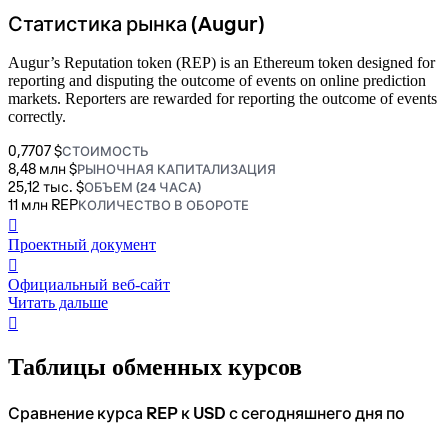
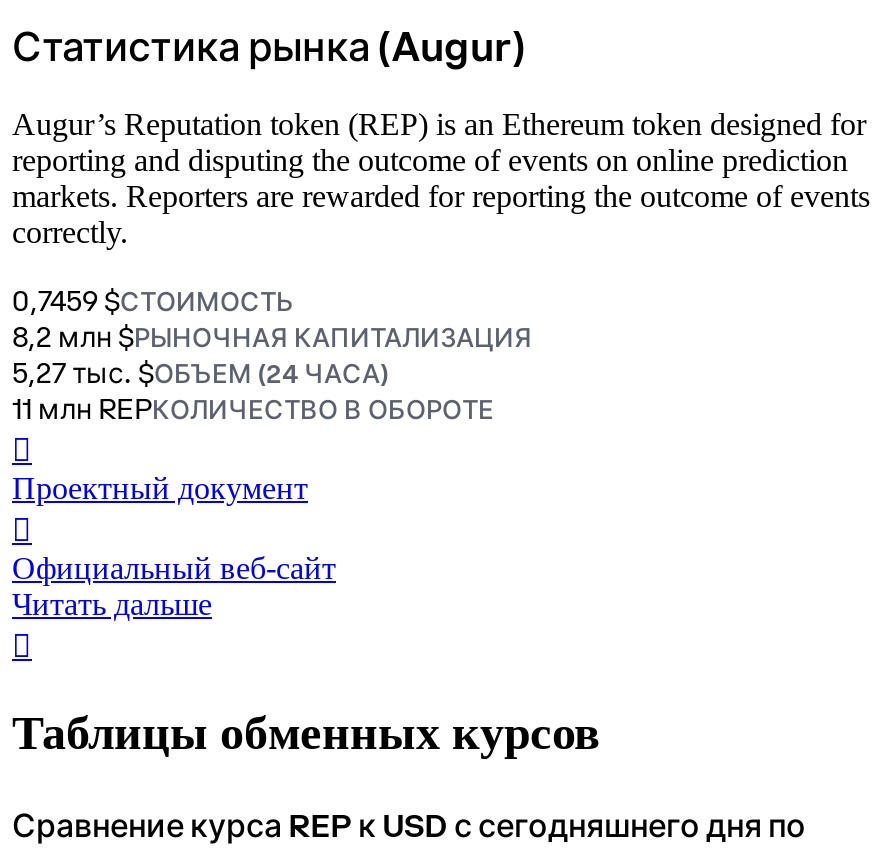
[8,142,149,160] 0,7707 $СТОИМОСТЬ -> [12,283,294,319] 0,7459 $СТОИМОСТЬ
[8,160,276,178] 8,48 млн $РЫНОЧНАЯ КАПИТАЛИЗАЦИЯ -> [12,319,532,355] 8,2 млн $РЫНОЧНАЯ КАПИТАЛИЗАЦИЯ
[8,178,201,196] 25,12 тыс. $ОБЪЕМ (24 ЧАСА) -> [12,355,388,391] 5,27 тыс. $ОБЪЕМ (24 ЧАСА)

